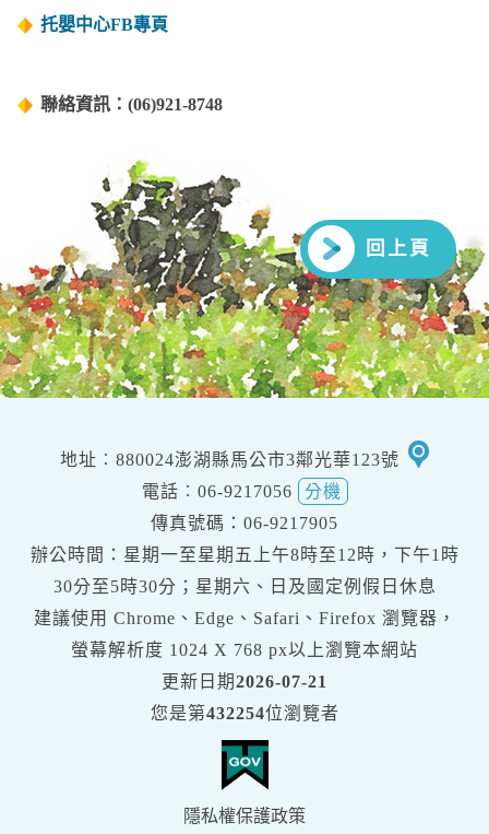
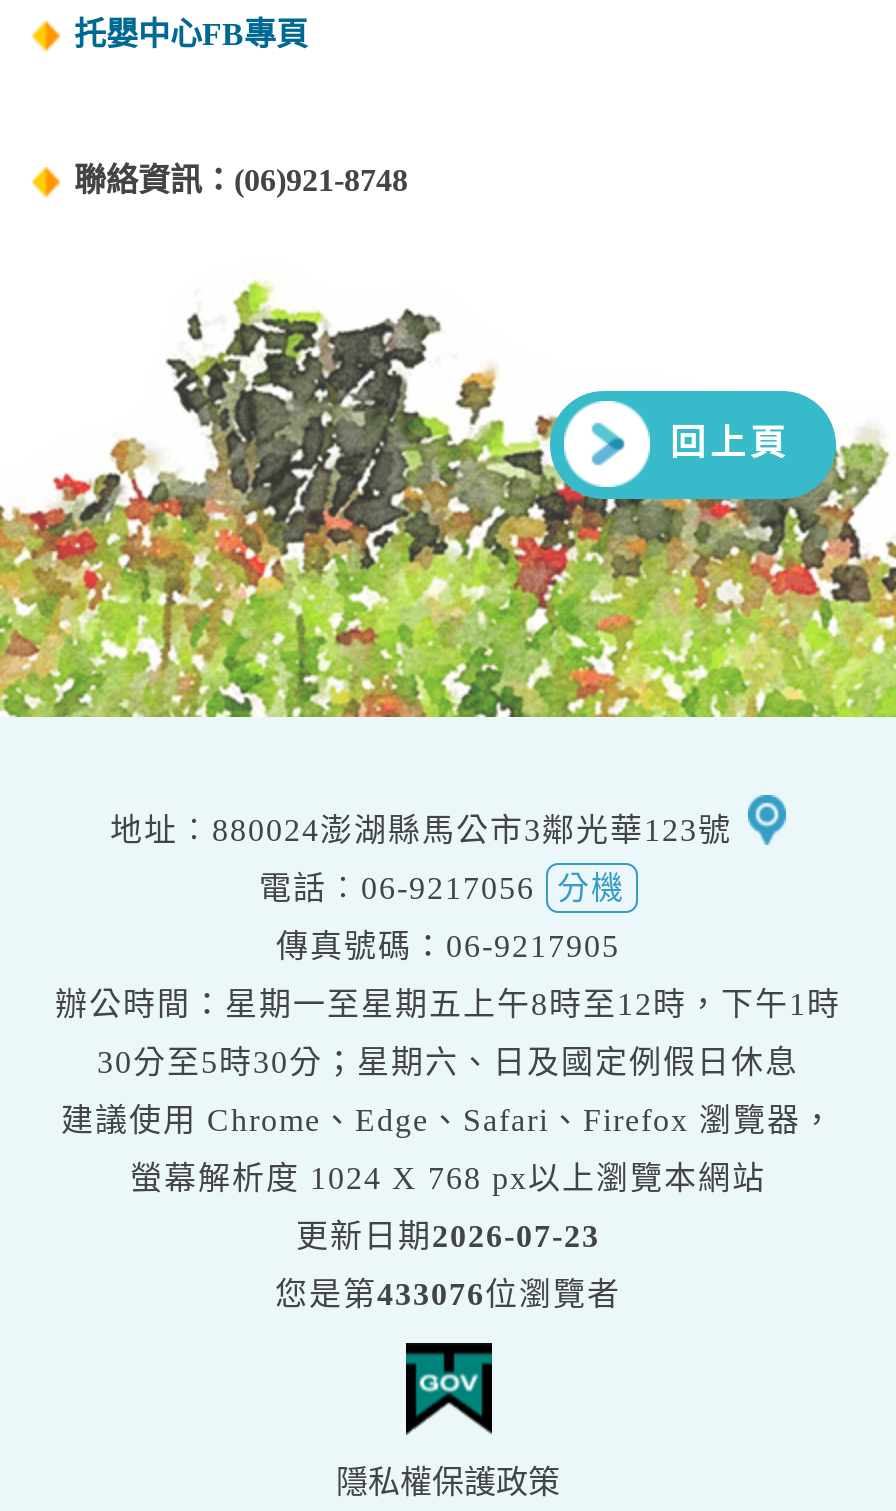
[162,673,327,691] 更新日期2026-07-21 -> [296,1220,600,1254] 更新日期2026-07-23
[150,704,339,723] 您是第432254位瀏覽者 -> [275,1278,621,1312] 您是第433076位瀏覽者

